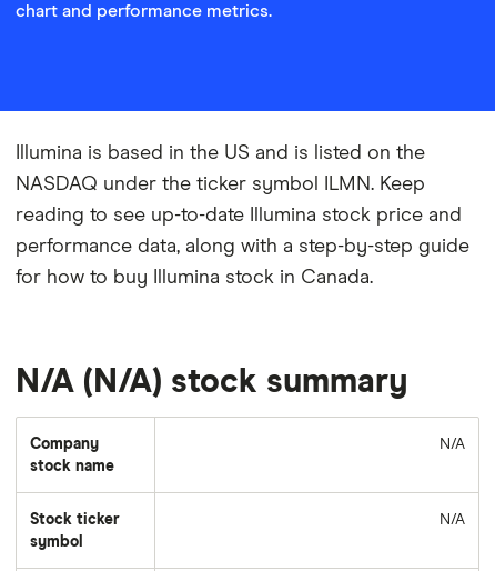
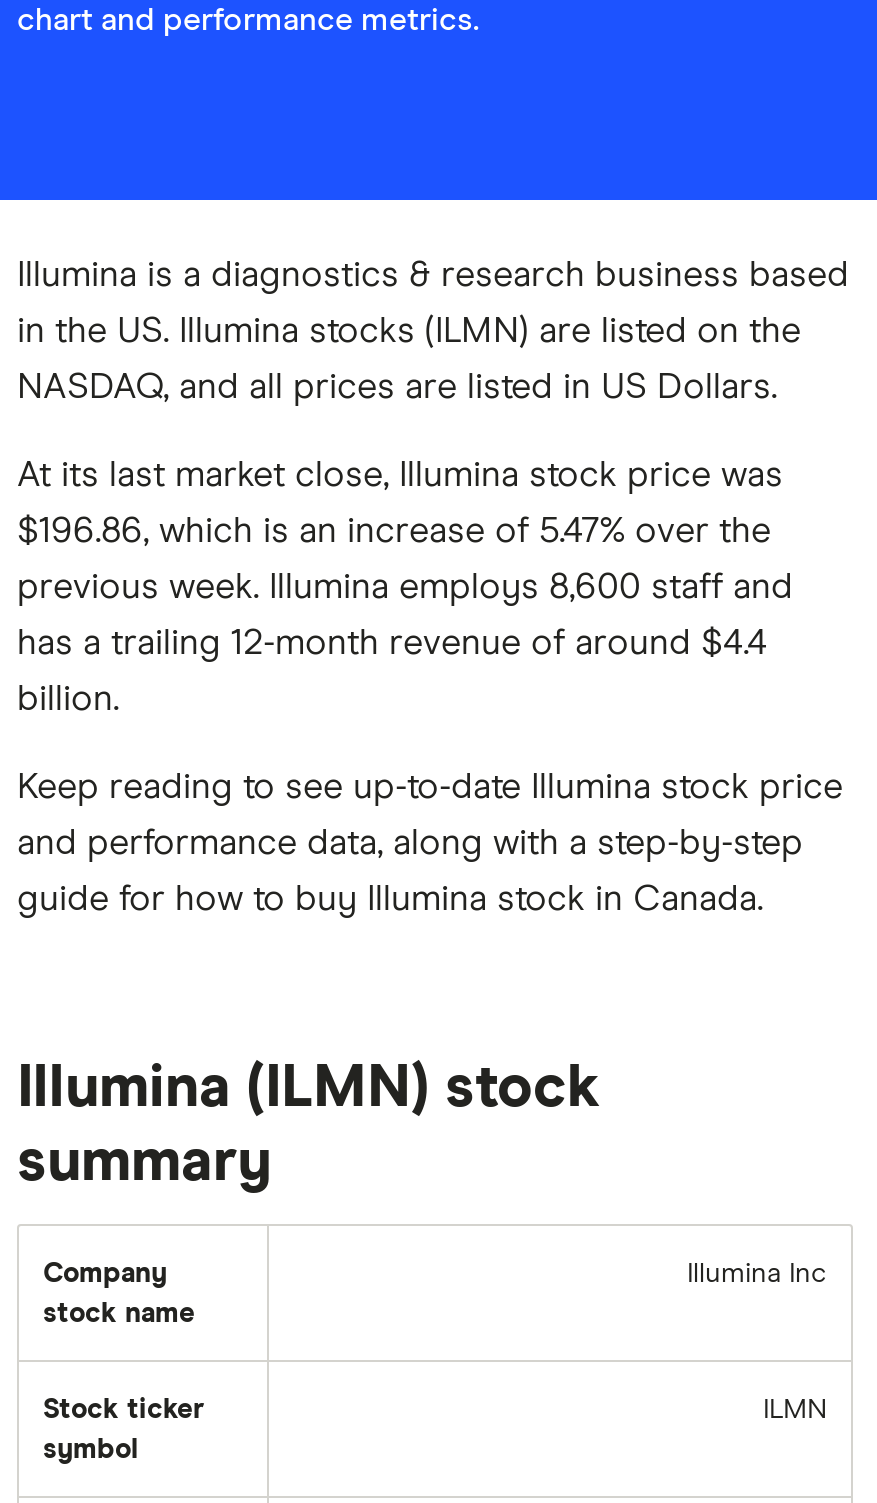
[16,143,469,399] Illumina is based in the US and is listed on the | NASDAQ under the ticker symbol ILMN. Keep | reading to see up-to-date Illumina stock price and | performance data, along with a step-by-step guide | for how to buy Illumina stock in Canada. | N/A (N/A) stock summary -> [17,258,849,1192] Illumina is a diagnostics & research business based | in the US. Illumina stocks (ILMN) are listed on the | NASDAQ, and all prices are listed in US Dollars. | At its last market close, Illumina stock price was | $196.86, which is an increase of 5.47% over the | previous week. Illumina employs 8,600 staff and | has a trailing 12-month revenue of around $4.4 | billion. | Keep reading to see up-to-date Illumina stock price | and performance data, along with a step-by-step | guide for how to buy Illumina stock in Canada. | Illumina (ILMN) stock | summary
[440,437,465,452] N/A -> [687,1260,827,1288] Illumina Inc
[440,512,465,528] N/A -> [763,1396,827,1424] ILMN

